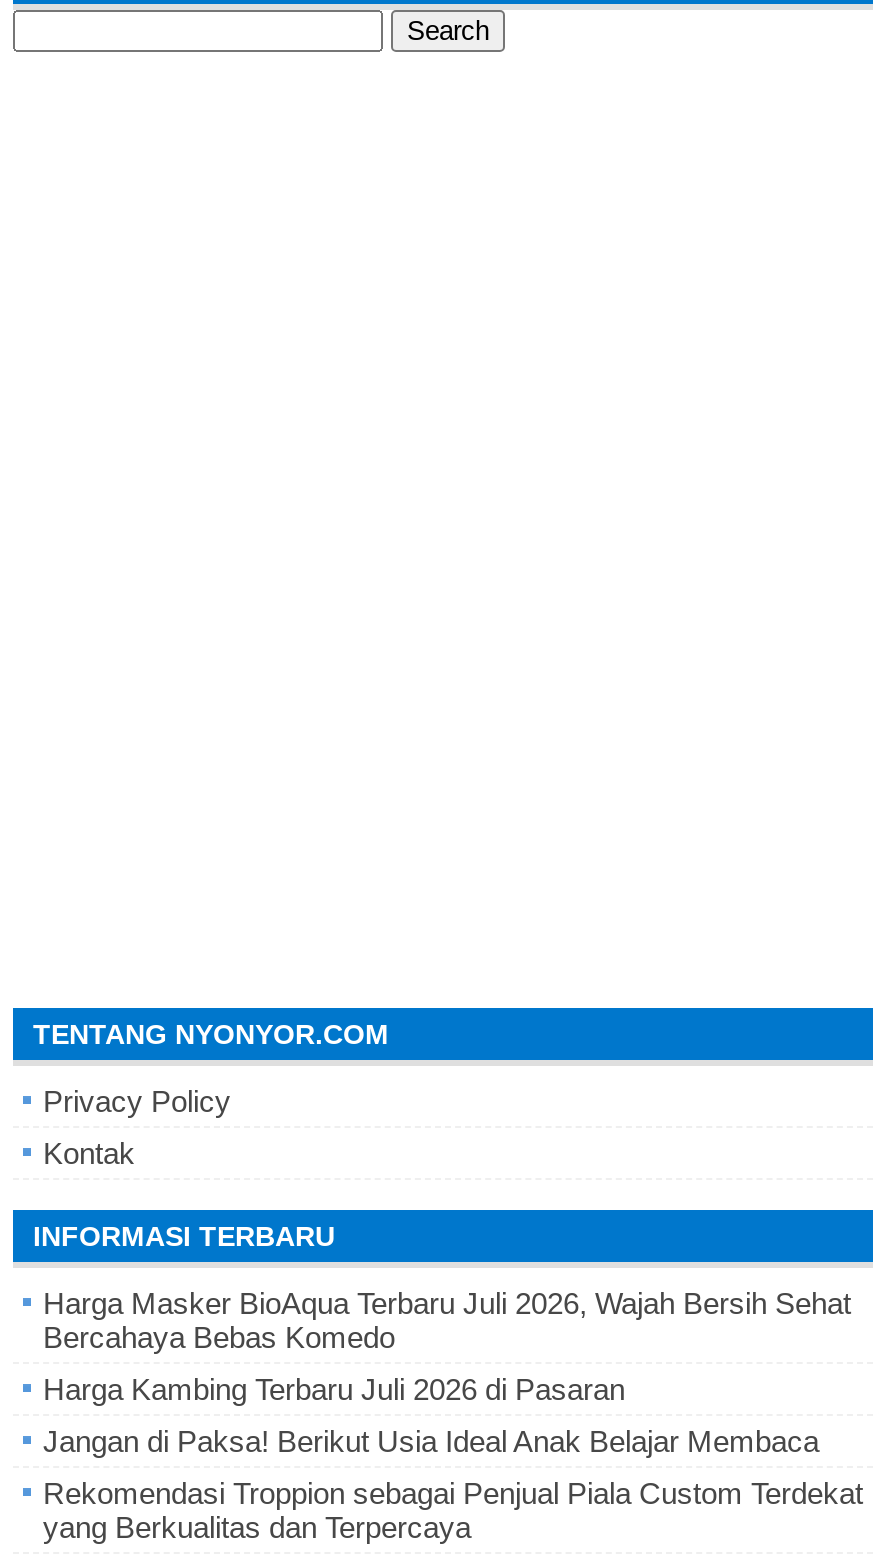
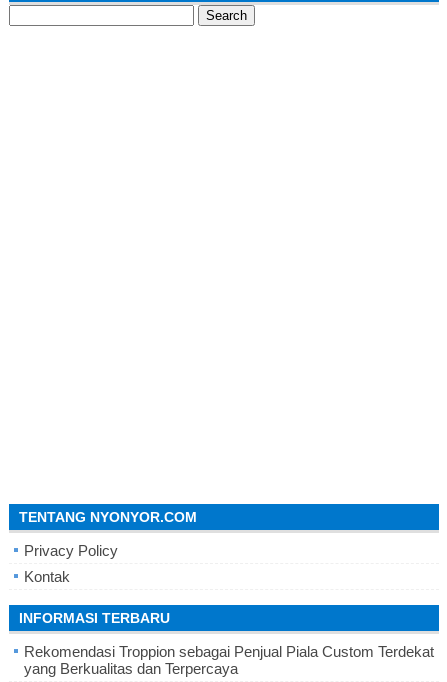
[43,1286,851,1458] Harga Masker BioAqua Terbaru Juli 2026, Wajah Bersih Sehat | Bercahaya Bebas Komedo | Harga Kambing Terbaru Juli 2026 di Pasaran | Jangan di Paksa! Berikut Usia Ideal Anak Belajar Membaca -> none

